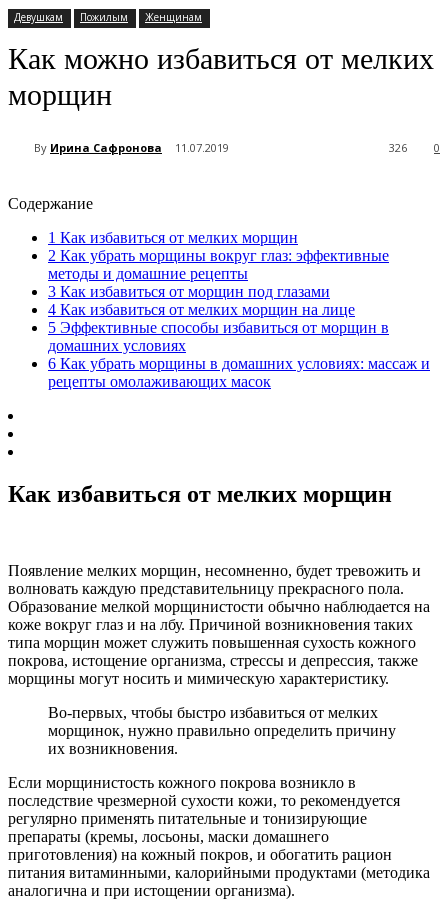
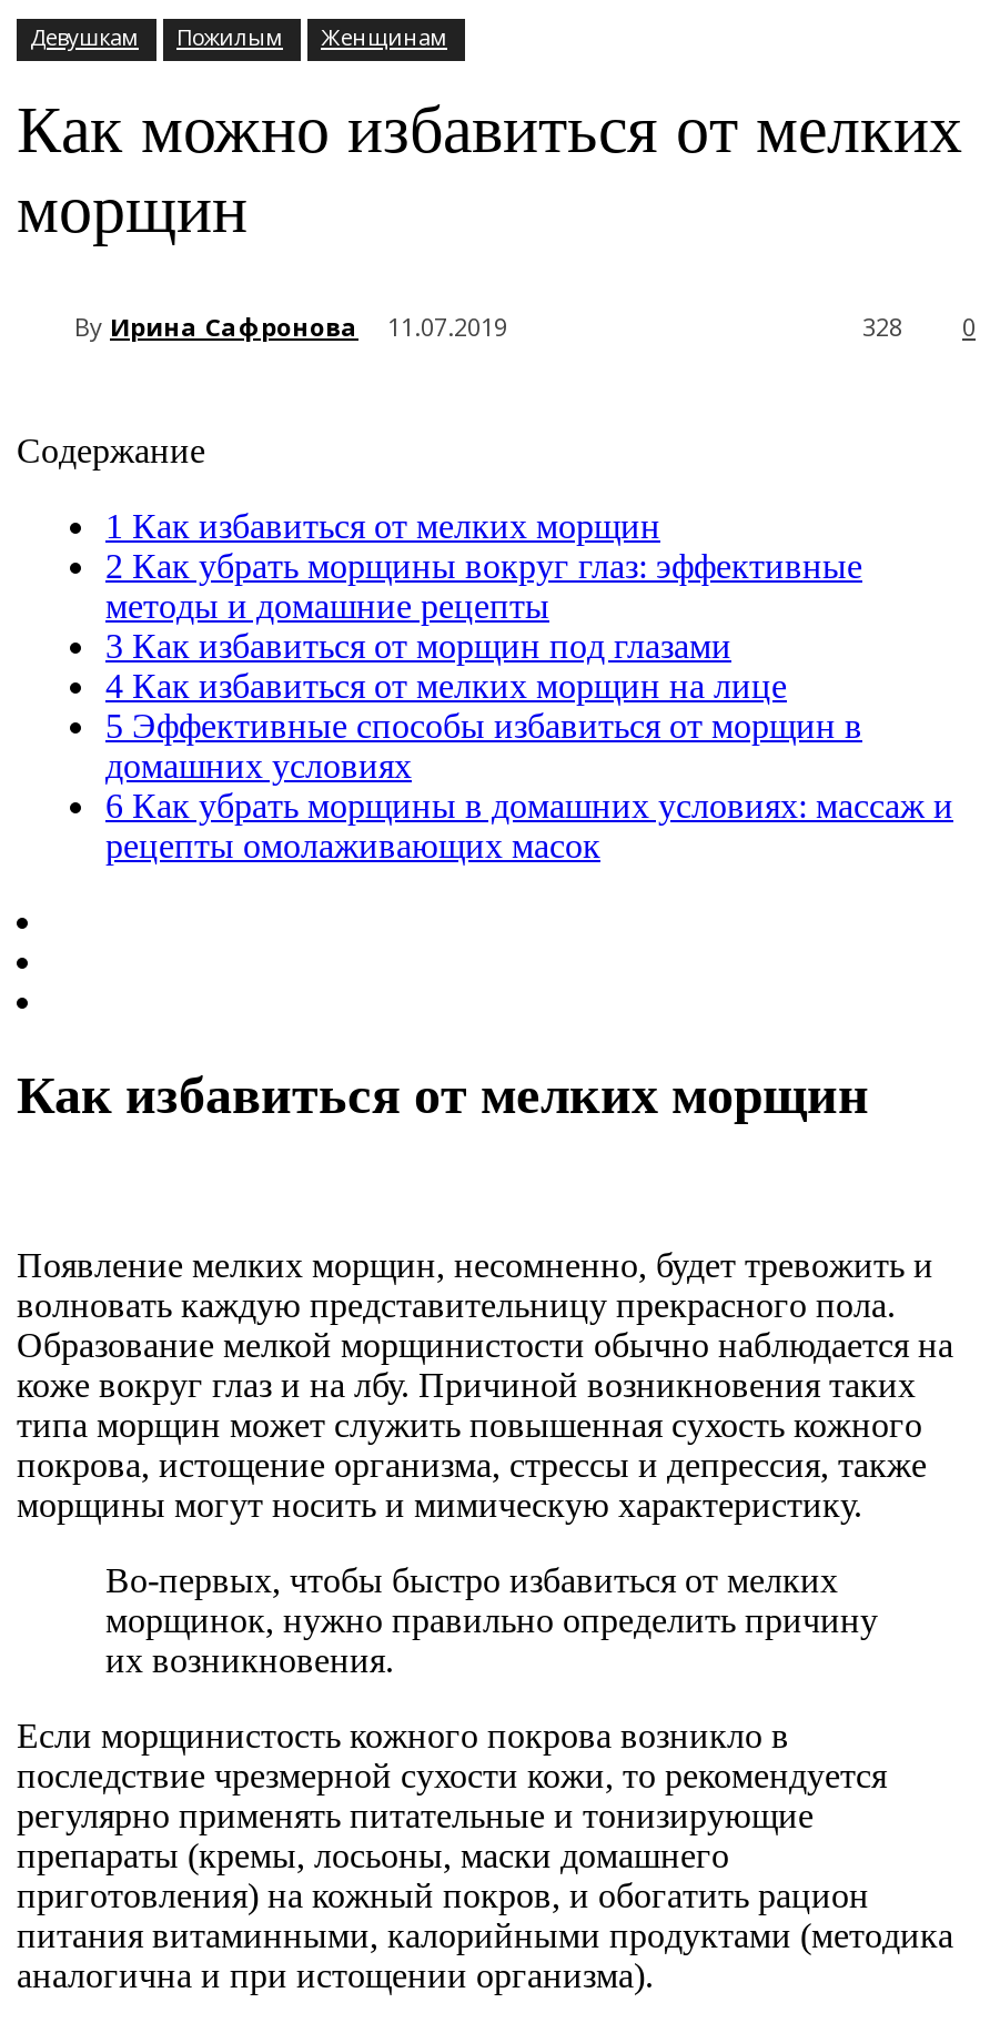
[389,140,440,155] 326 0 -> [862,310,976,343] 328 0

